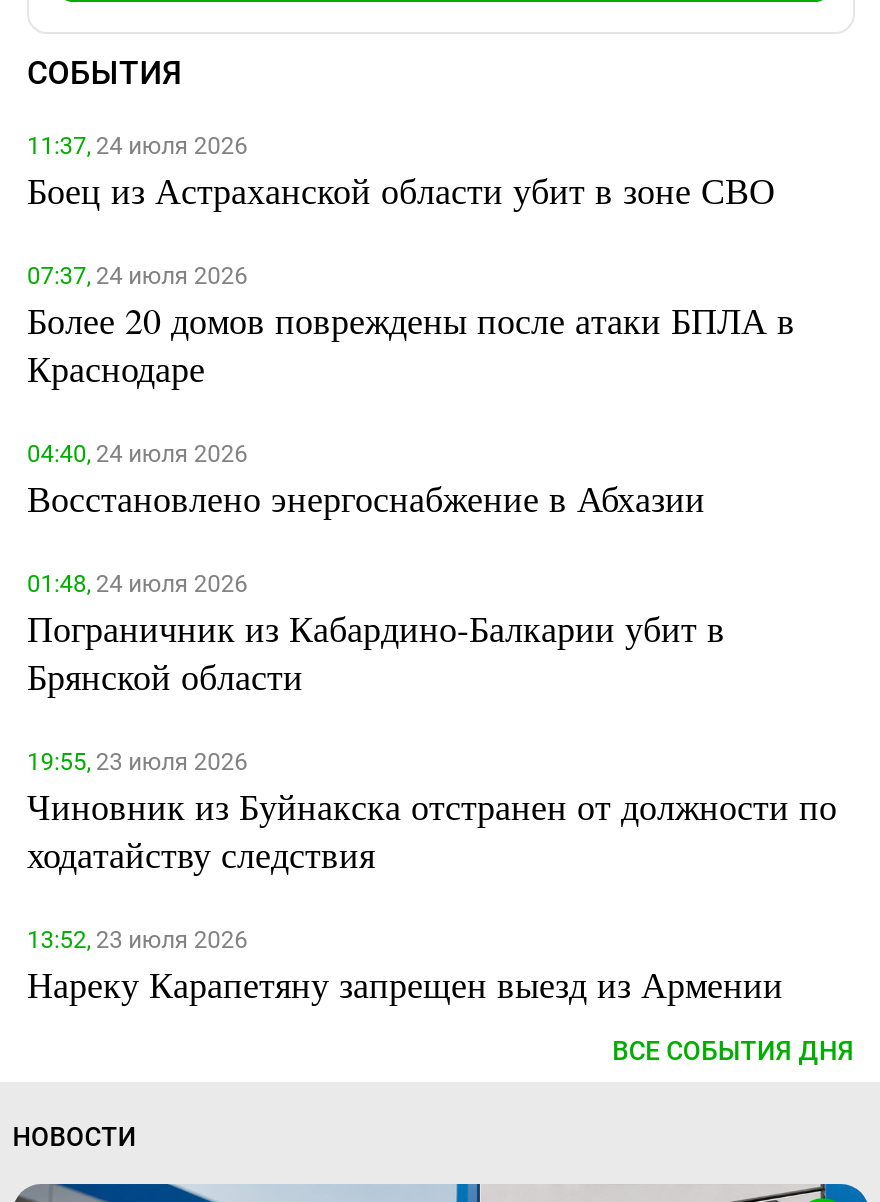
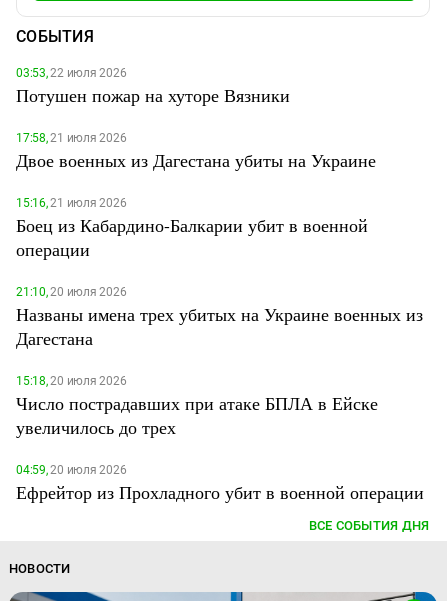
[27,132,775,214] 11:37, 24 июля 2026 | Боец из Астраханской области убит в зоне СВО -> [16,66,290,107] 03:53, 22 июля 2026 | Потушен пожар на хуторе Вязники
[27,262,795,392] 07:37, 24 июля 2026 | Более 20 домов повреждены после атаки БПЛА в | Краснодаре -> [16,131,376,172] 17:58, 21 июля 2026 | Двое военных из Дагестана убиты на Украине
[27,440,705,522] 04:40, 24 июля 2026 | Восстановлено энергоснабжение в Абхазии -> [16,196,368,261] 15:16, 21 июля 2026 | Боец из Кабардино-Балкарии убит в военной | операции
[27,570,725,700] 01:48, 24 июля 2026 | Пограничник из Кабардино-Балкарии убит в | Брянской области -> [16,285,423,350] 21:10, 20 июля 2026 | Названы имена трех убитых на Украине военных из | Дагестана
[27,748,837,878] 19:55, 23 июля 2026 | Чиновник из Буйнакска отстранен от должности по | ходатайству следствия -> [16,374,378,439] 15:18, 20 июля 2026 | Число пострадавших при атаке БПЛА в Ейске | увеличилось до трех
[27,926,783,1008] 13:52, 23 июля 2026 | Нареку Карапетяну запрещен выезд из Армении -> [16,463,424,504] 04:59, 20 июля 2026 | Ефрейтор из Прохладного убит в военной операции

